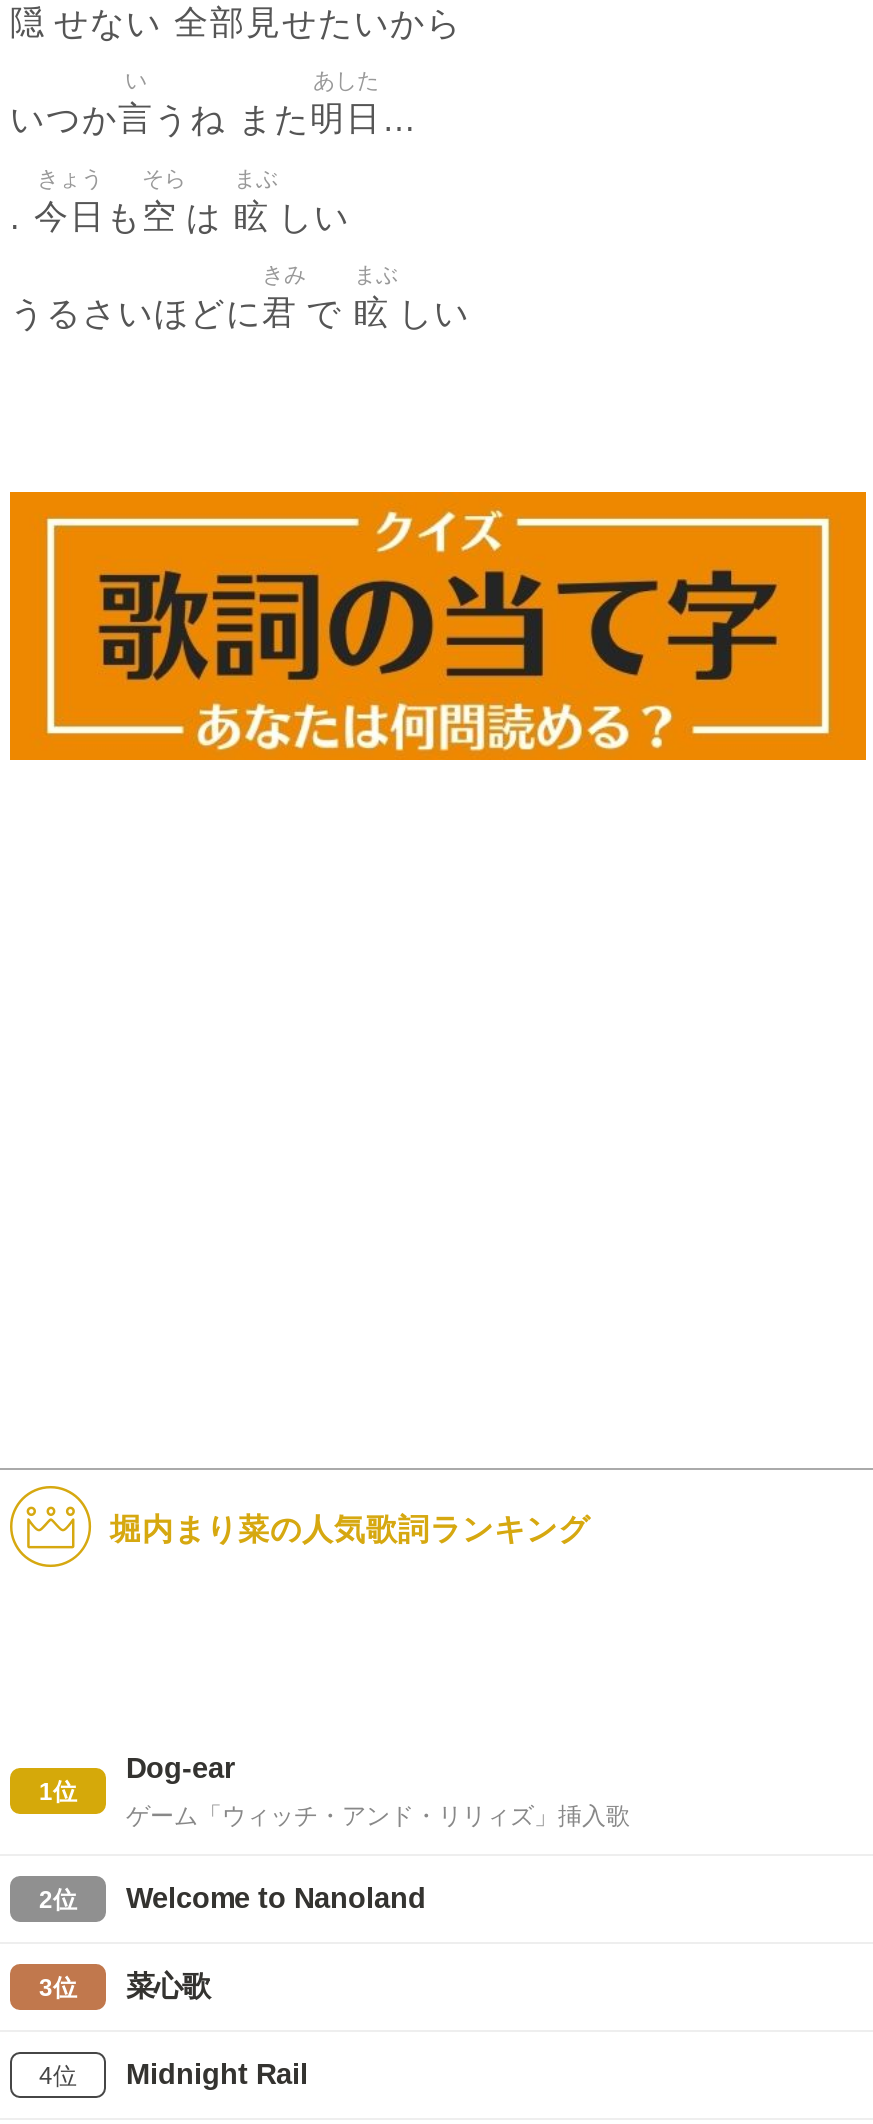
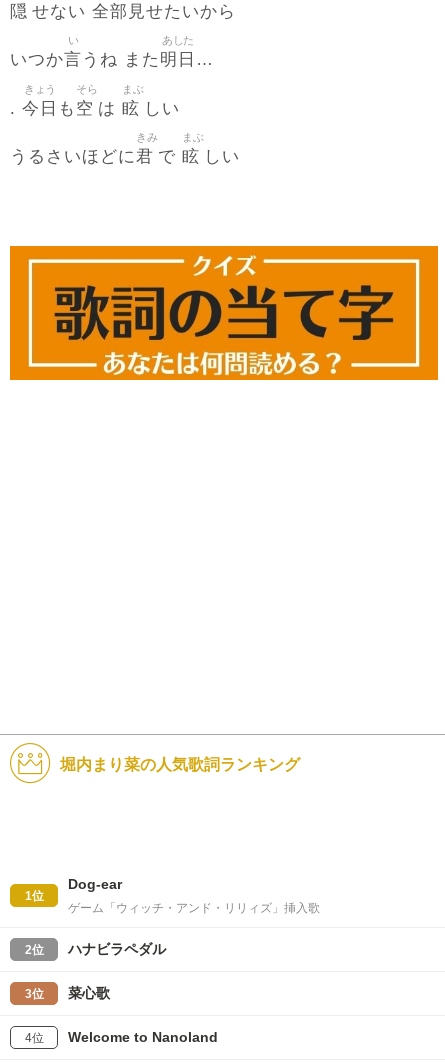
none -> [68,941,166,957] ハナビラペダル
moved [126,1882,426,1914] -> [68,1029,218,1045]: Welcome to Nanoland
[126,2058,308,2090] Midnight Rail -> none

